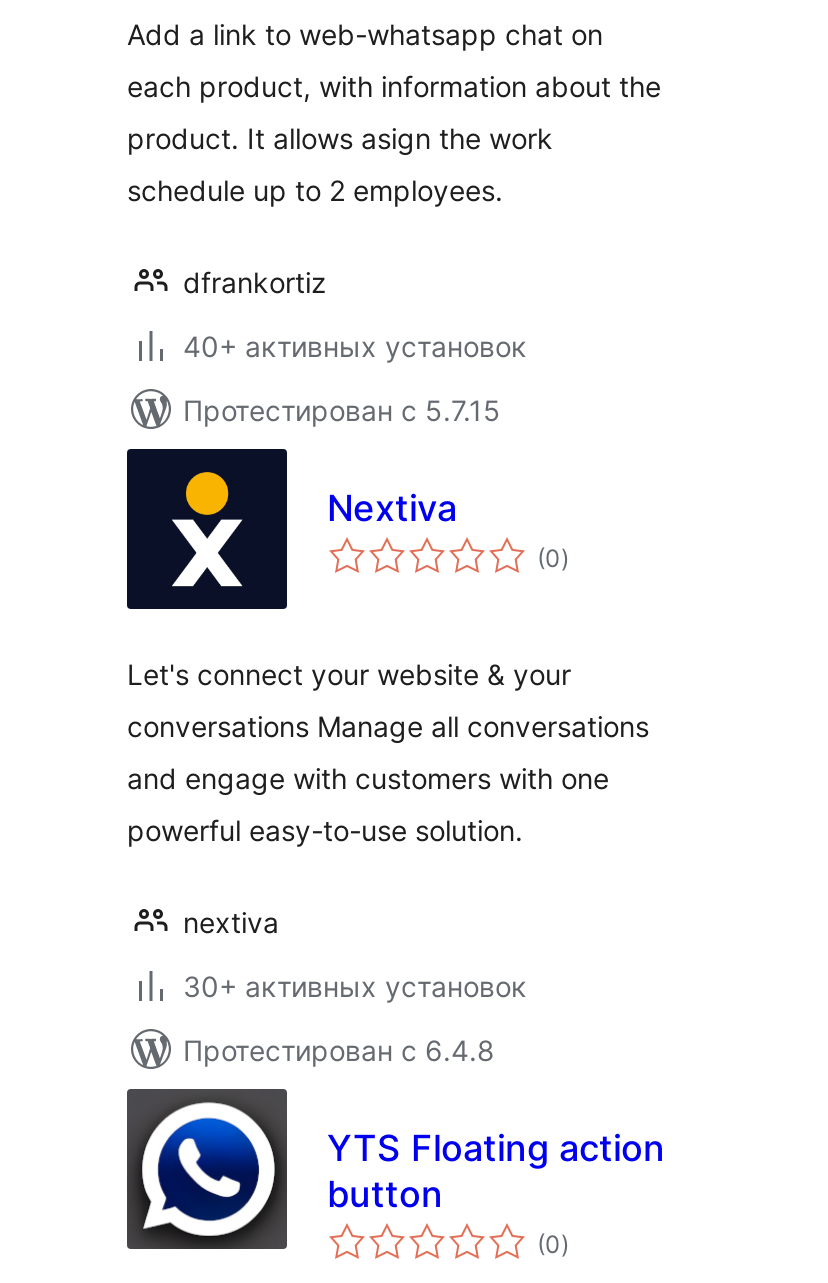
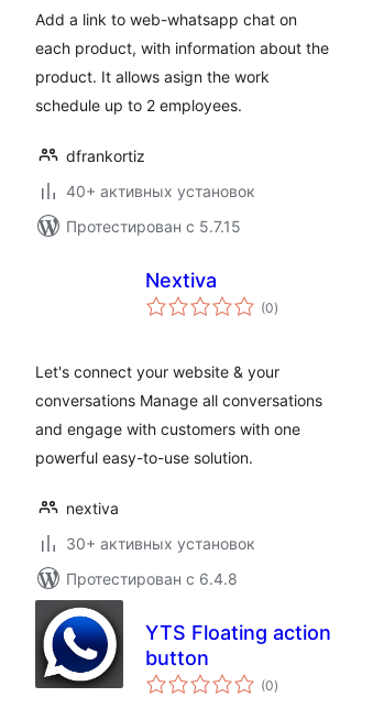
[125,447,289,611] [image] -> none

